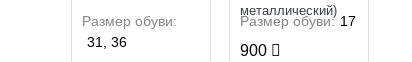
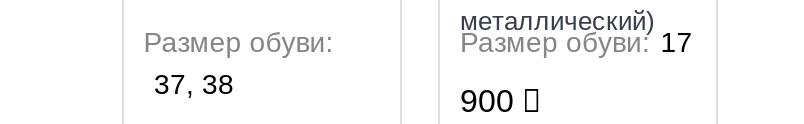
[87,34,127,50] 31, 36 -> [154,69,234,101] 37, 38

